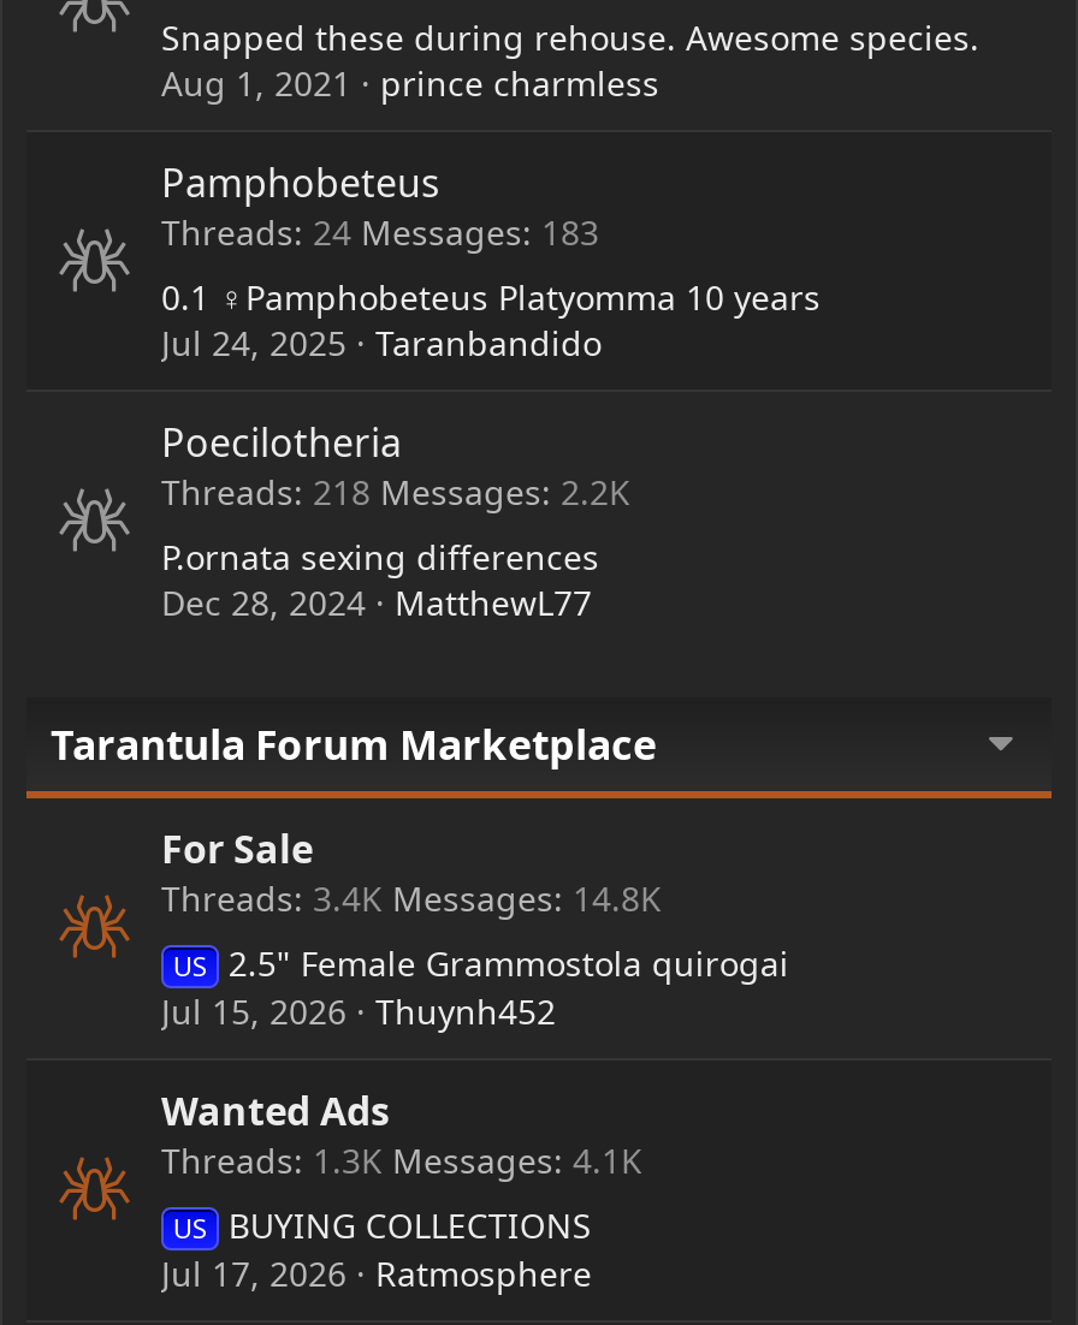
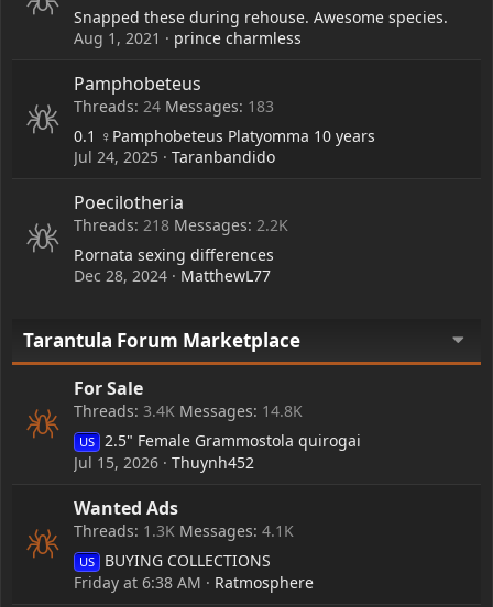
[161,1249,592,1295] Jul 17, 2026 Ratmosphere -> [74,571,314,592] Friday at 6:38 AM Ratmosphere

